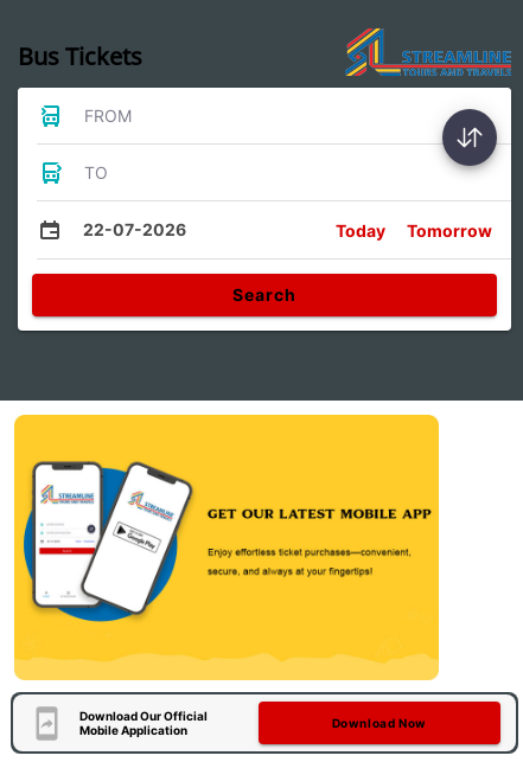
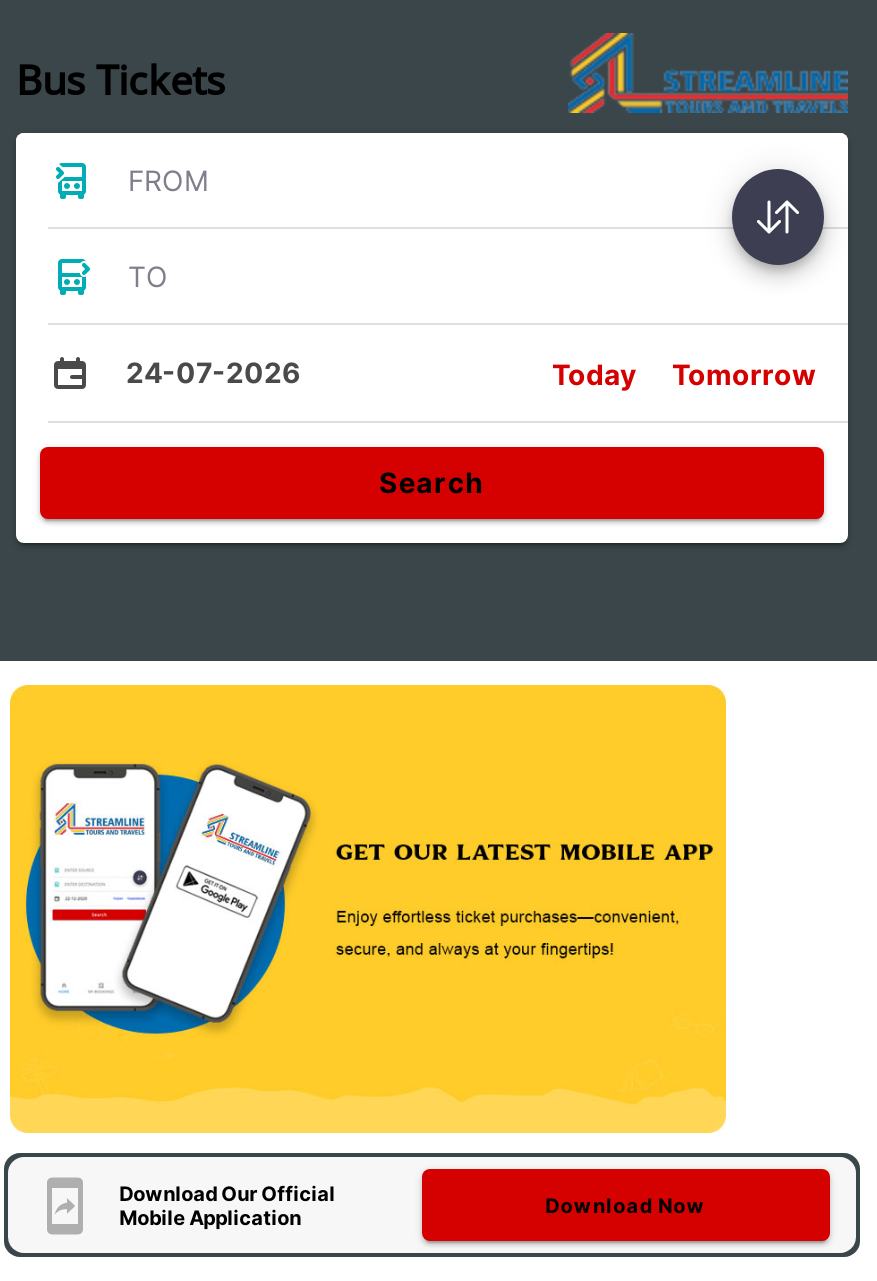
[83,219,186,239] 22-07-2026 -> [126,355,300,389] 24-07-2026

